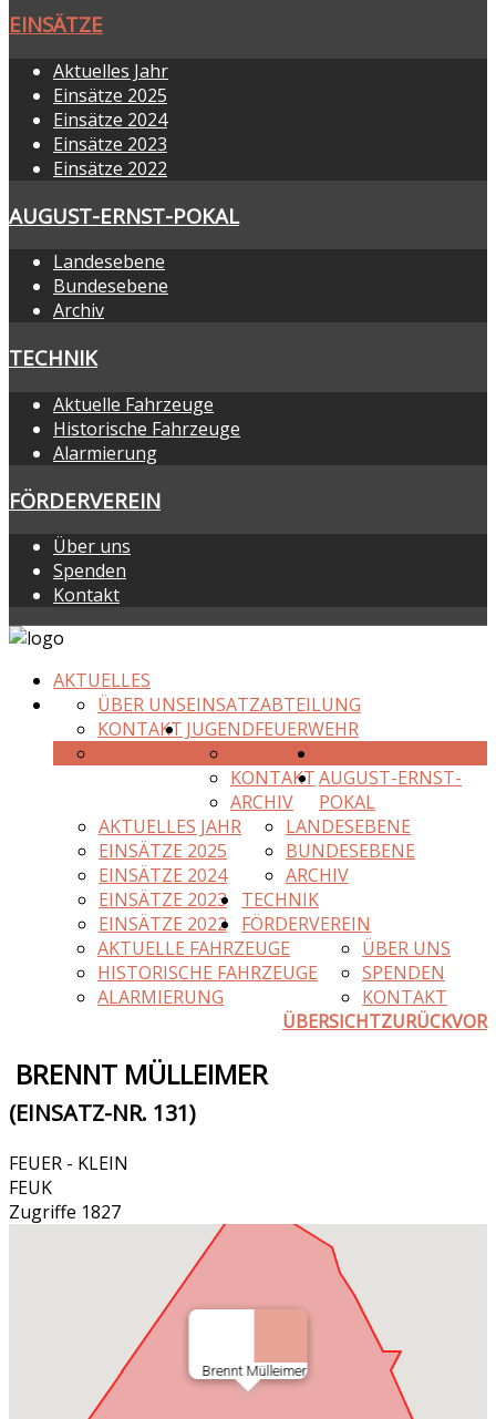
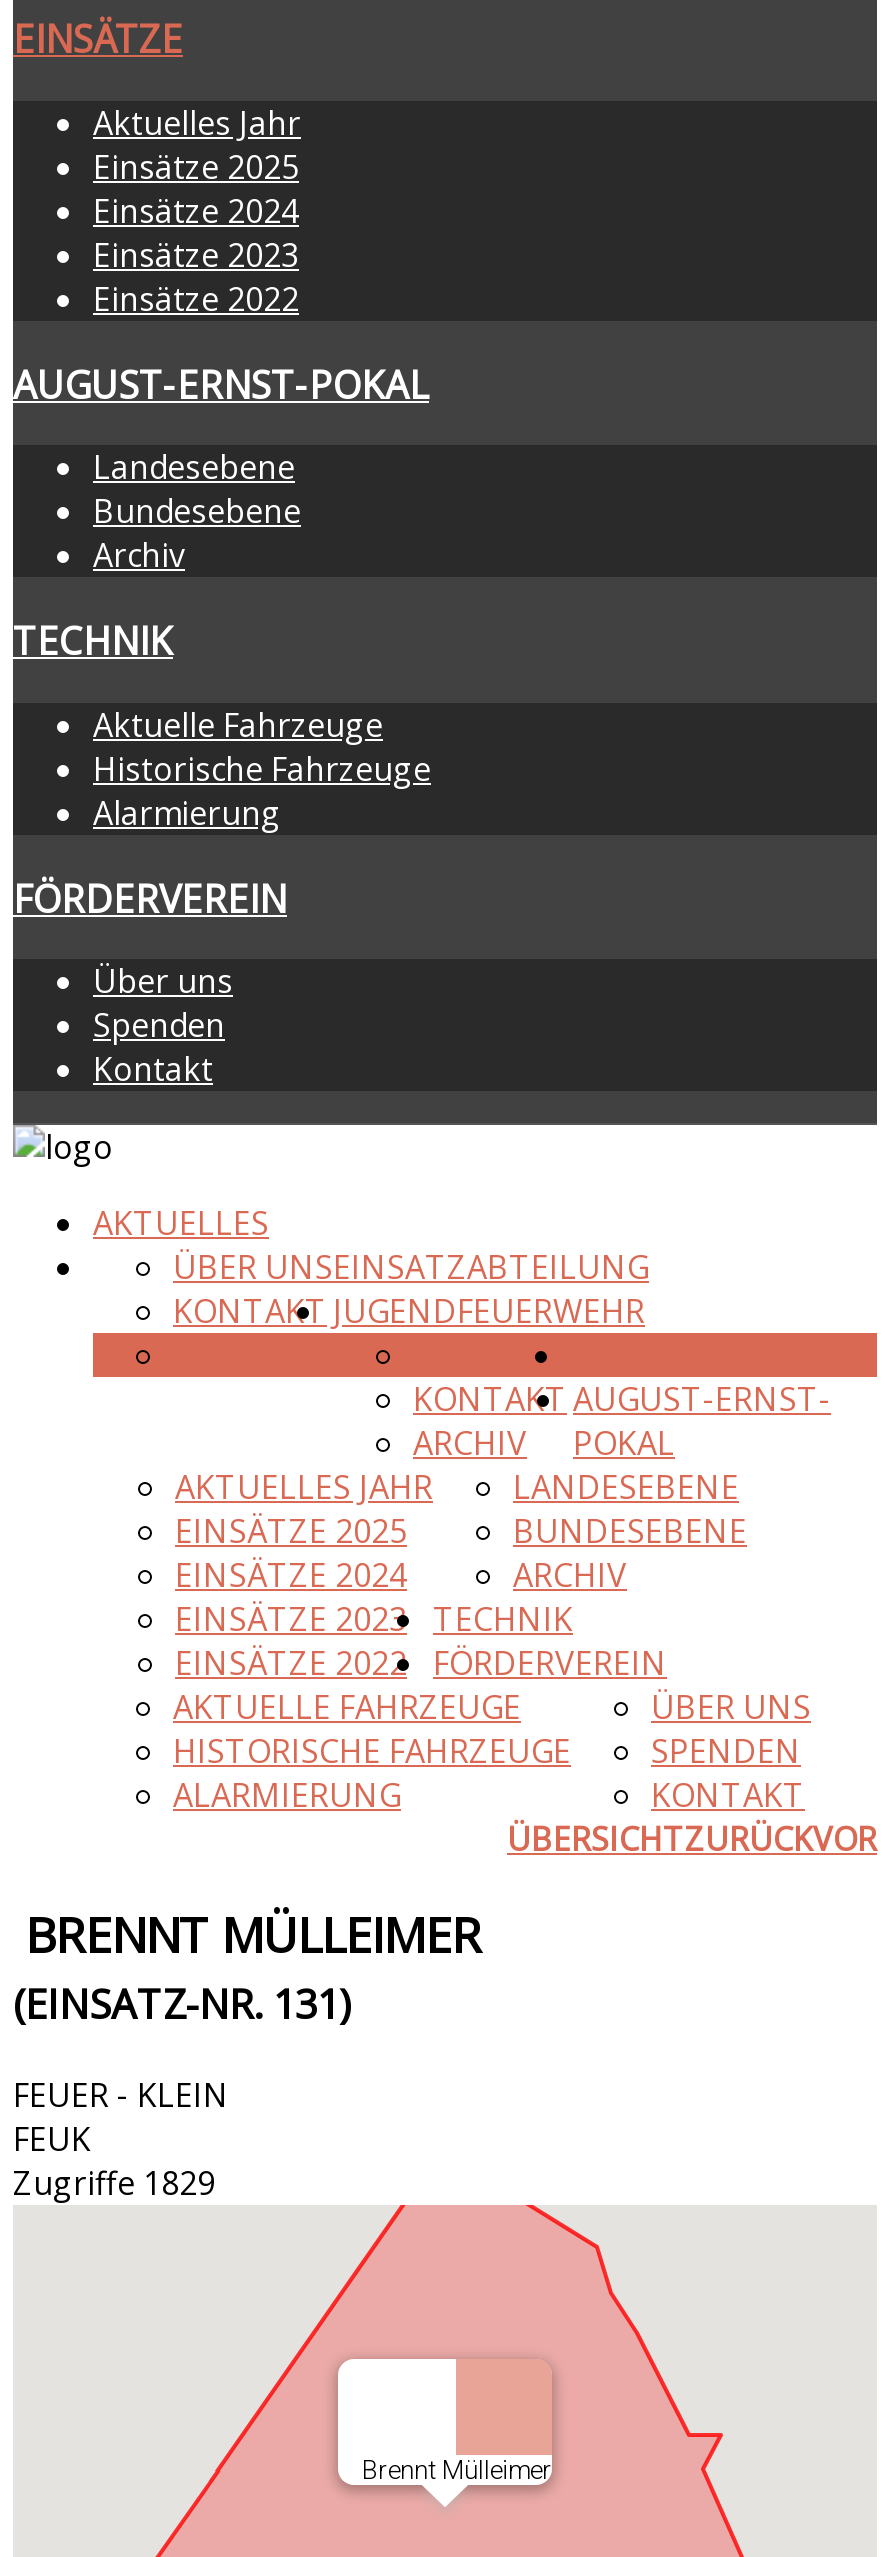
[9,1200,121,1224] Zugriffe 1827 -> [13,2161,215,2205] Zugriffe 1829

